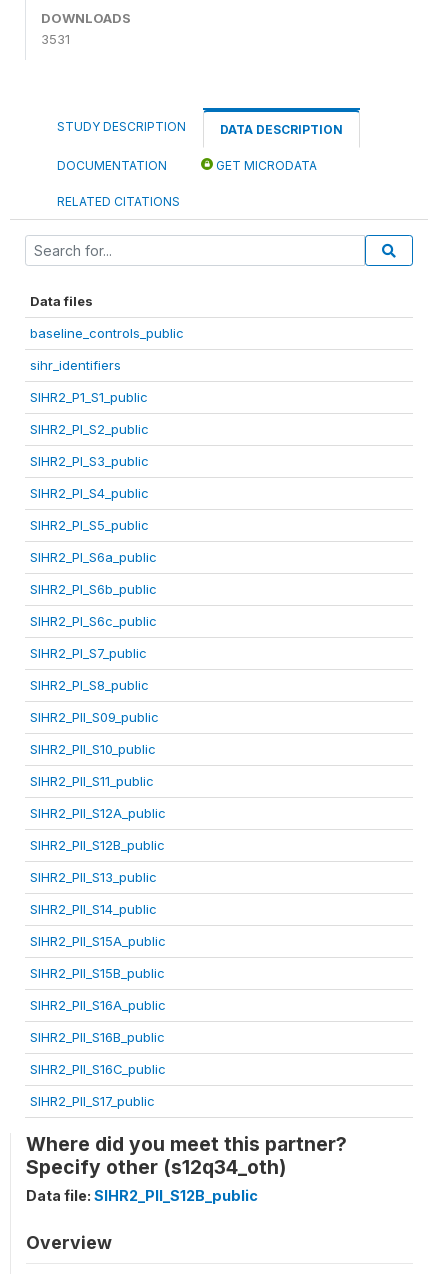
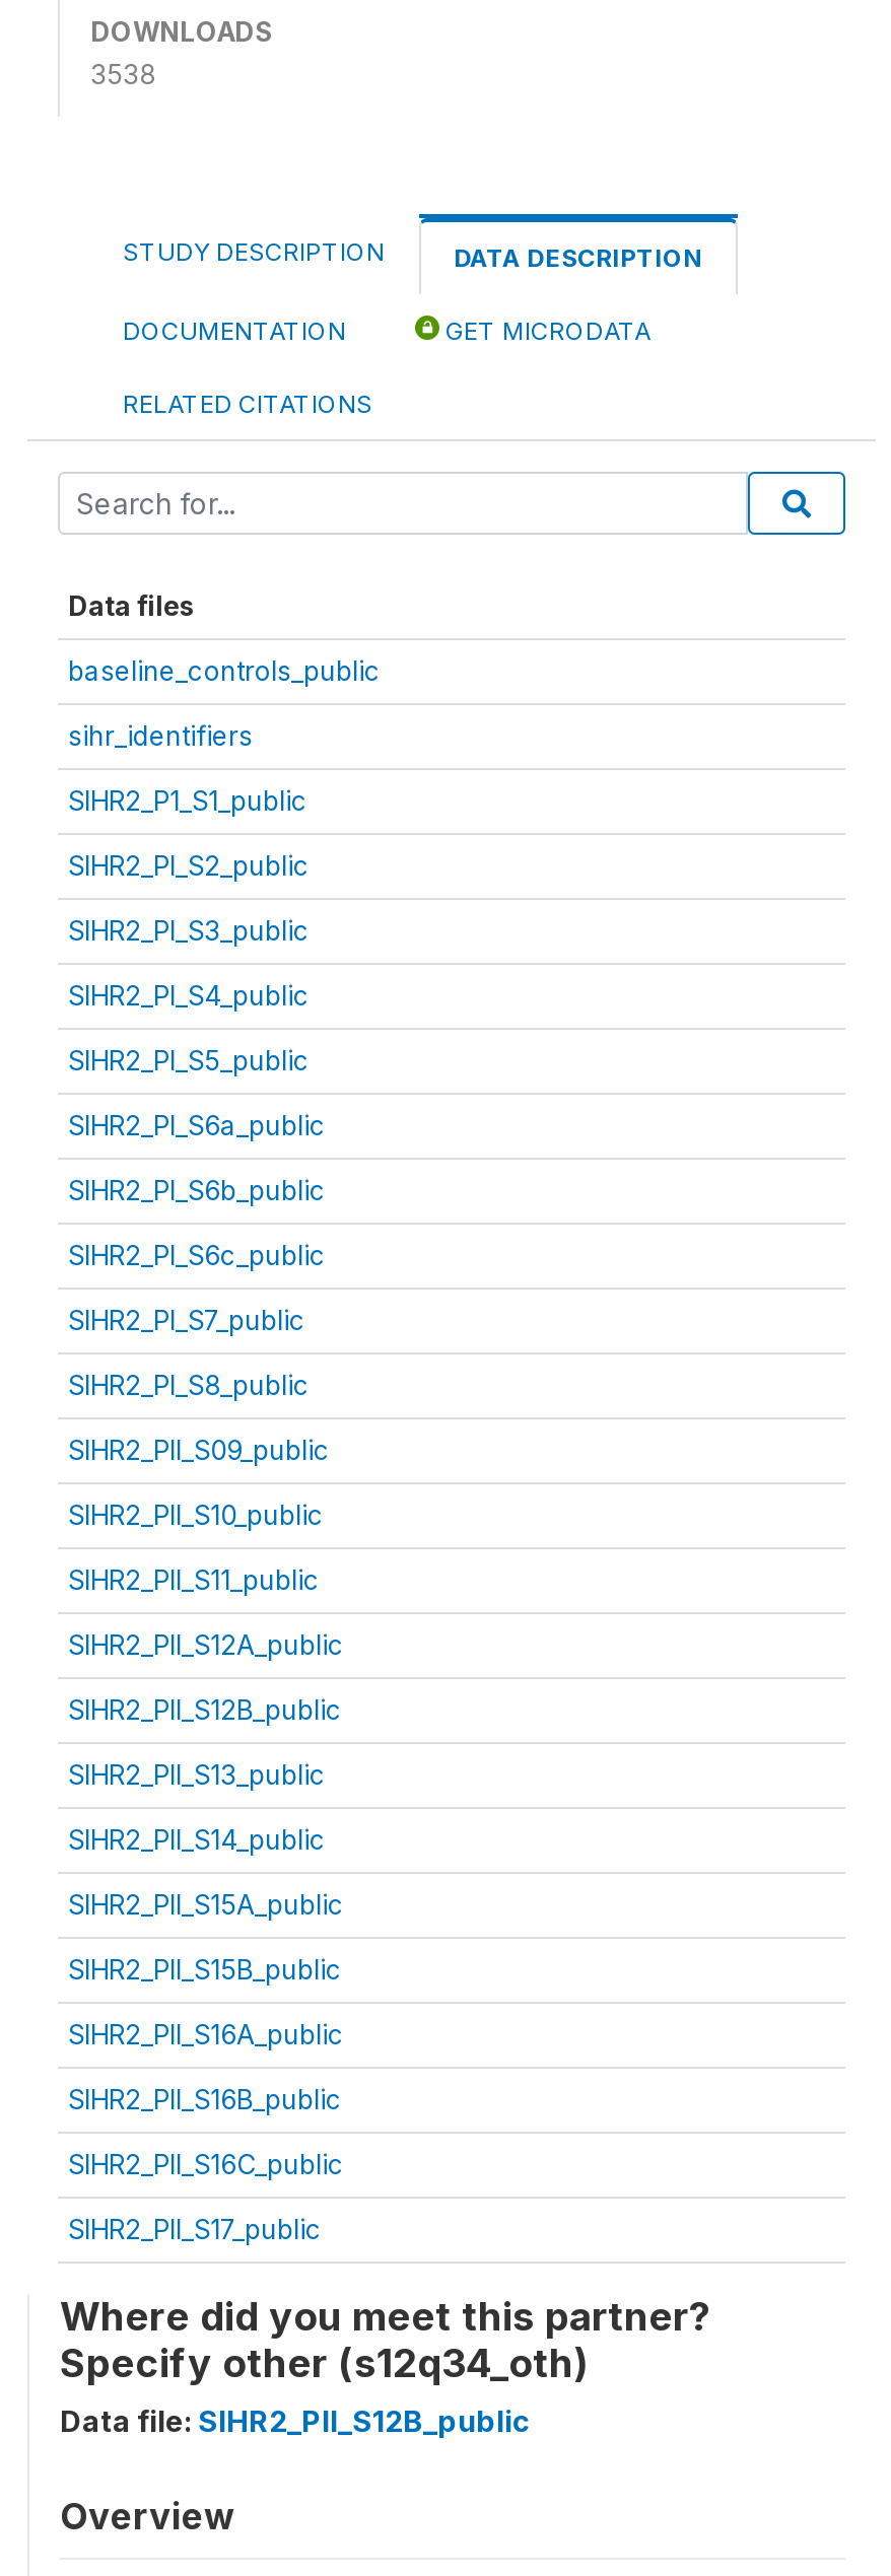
[41,30,70,46] 3531 -> [90,57,155,89] 3538

